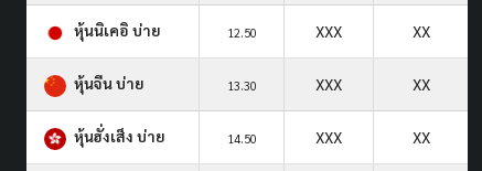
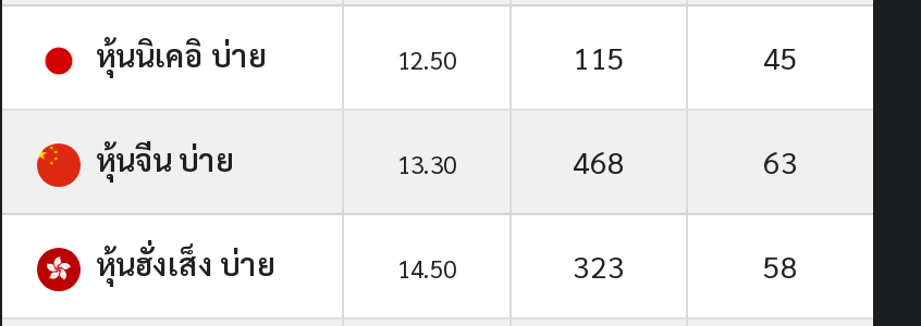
[315,21,430,41] XXX | XX -> [573,37,798,76] 115 | 45
[315,74,430,94] XXX | XX -> [573,141,798,180] 468 | 63
[315,127,430,147] XXX | XX -> [573,245,798,284] 323 | 58

